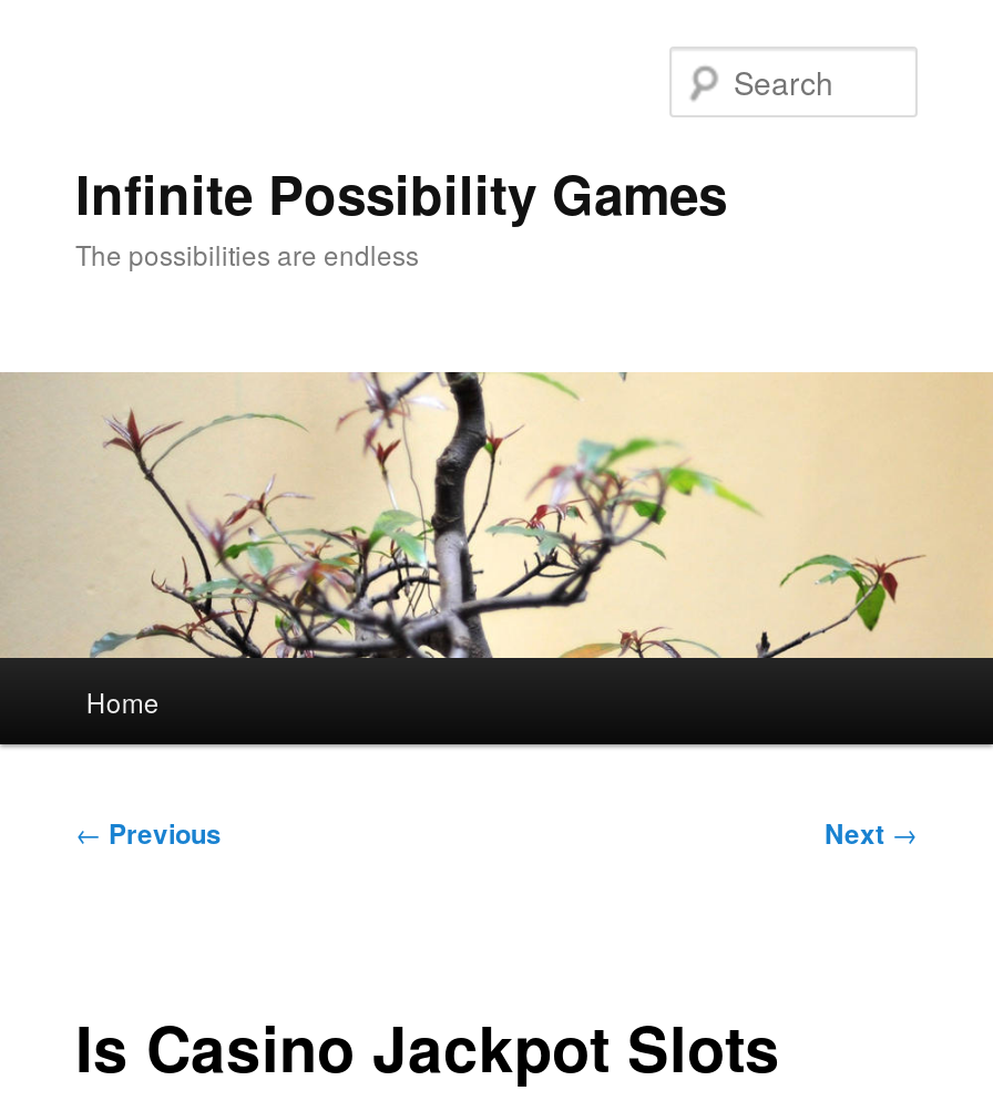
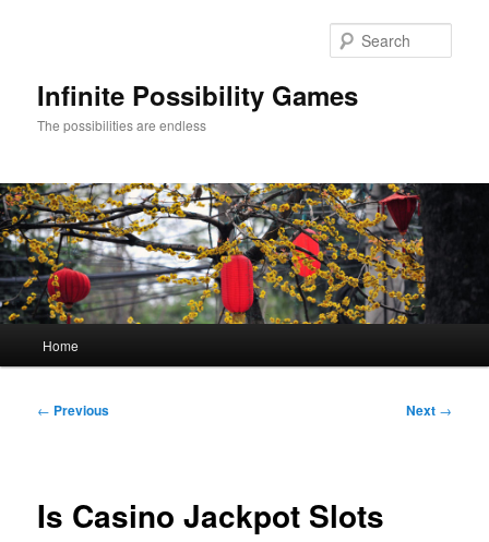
[7,372,986,660] [image] -> [3,182,486,325] [image]

